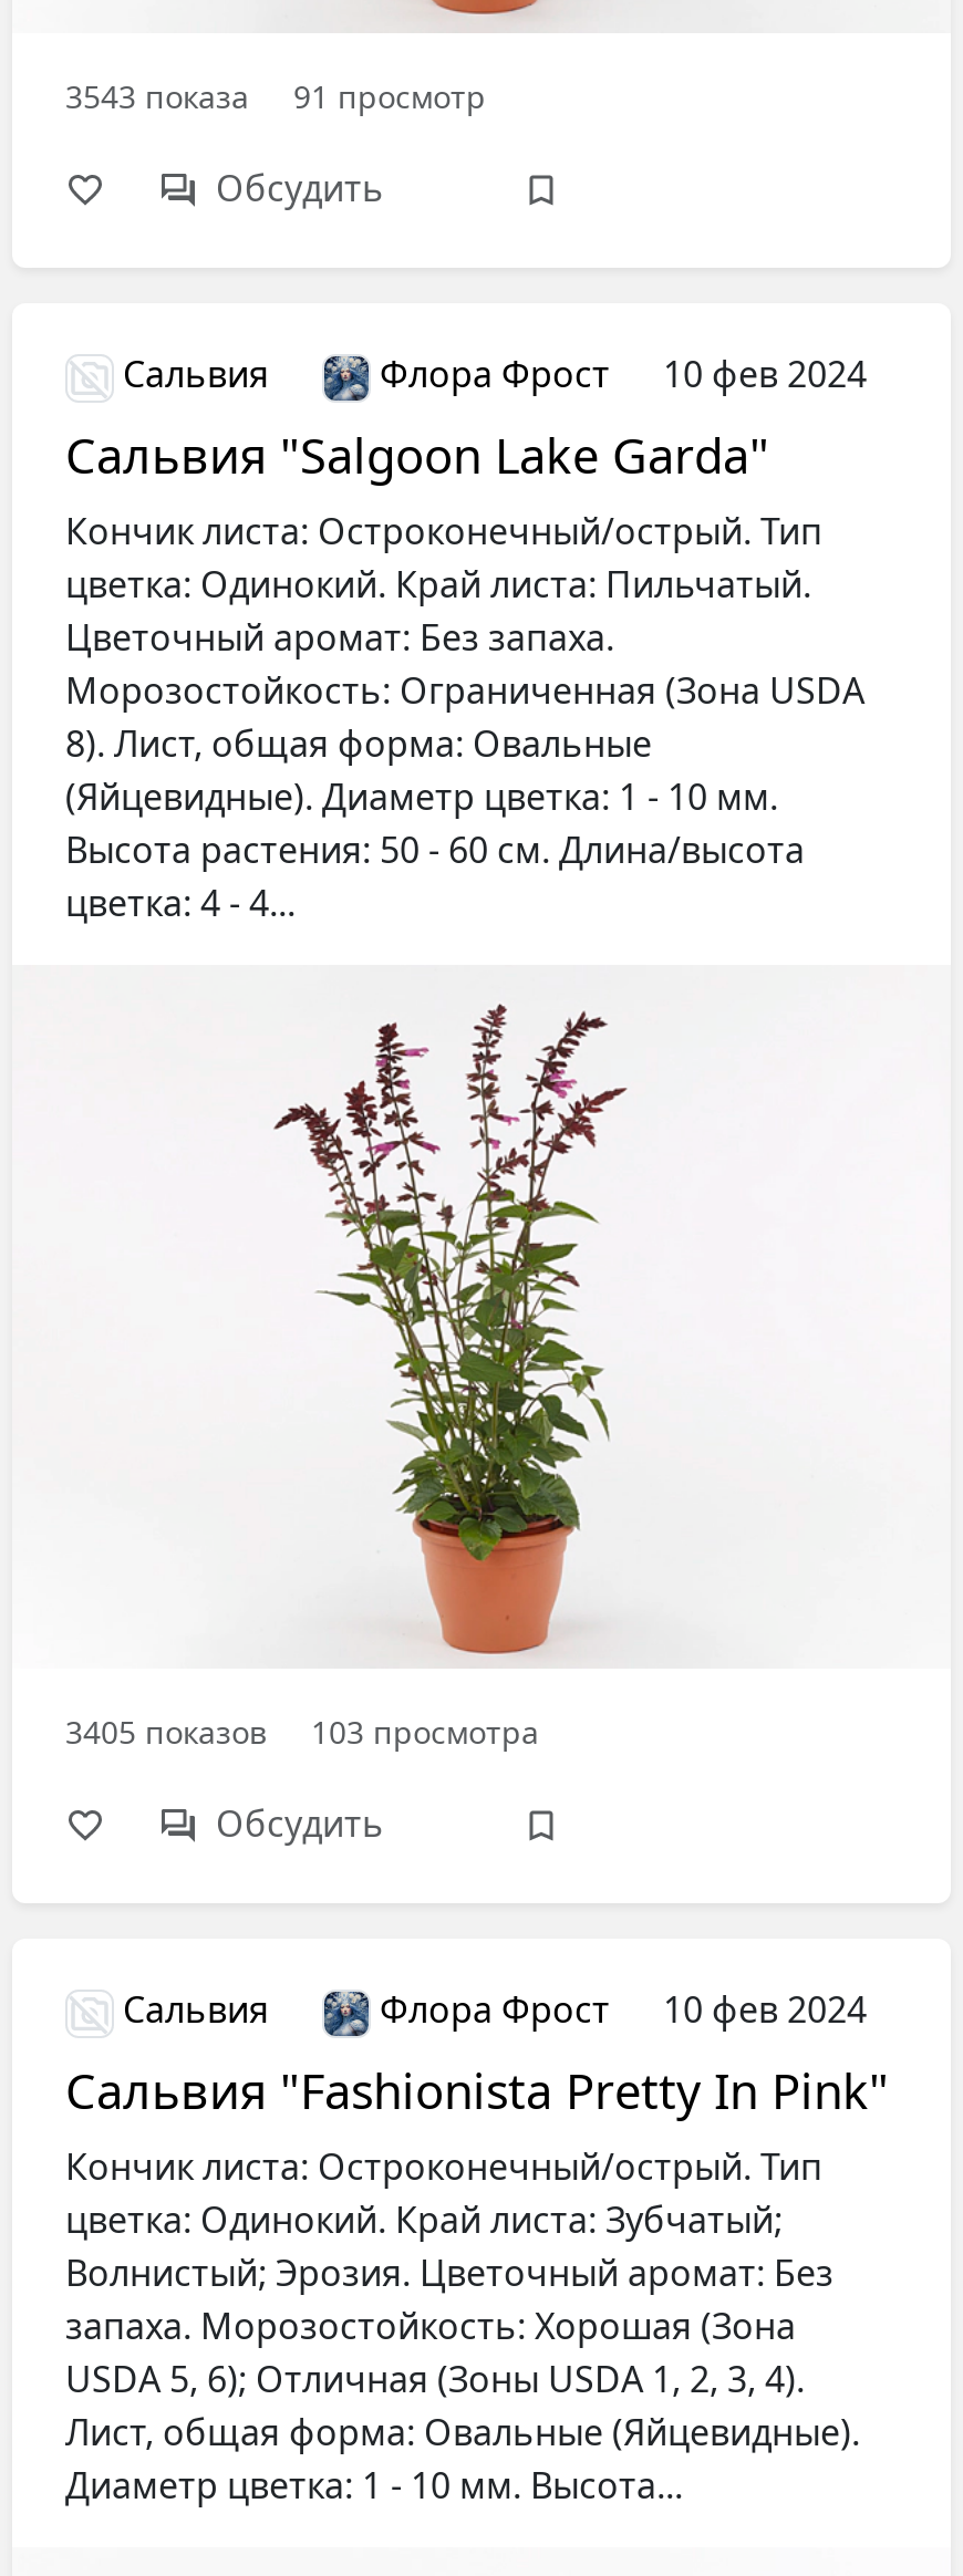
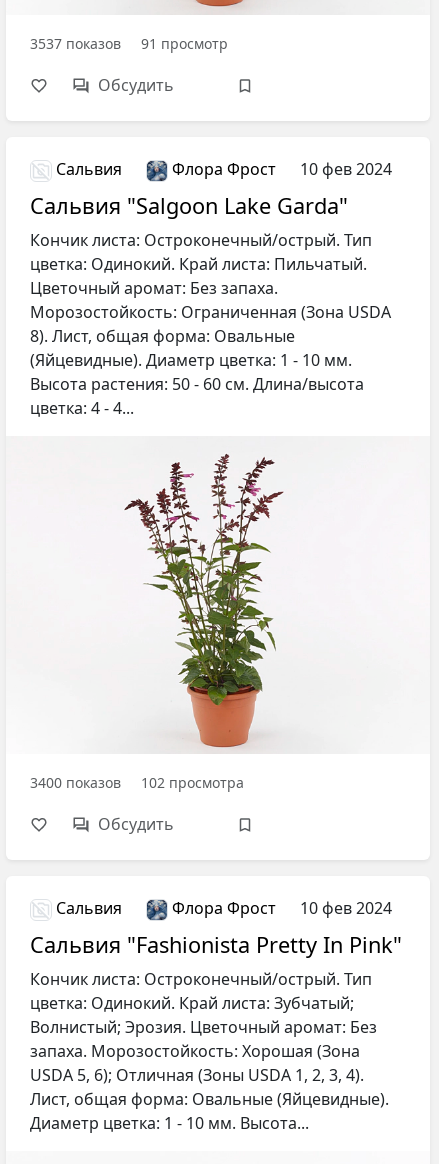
[65,76,486,118] 3543 показа 91 просмотр -> [30,34,228,53] 3537 показов 91 просмотр
[65,1712,267,1754] 3405 показов -> [30,773,121,792] 3400 показов
[311,1712,539,1754] 103 просмотра -> [141,773,244,792] 102 просмотра

